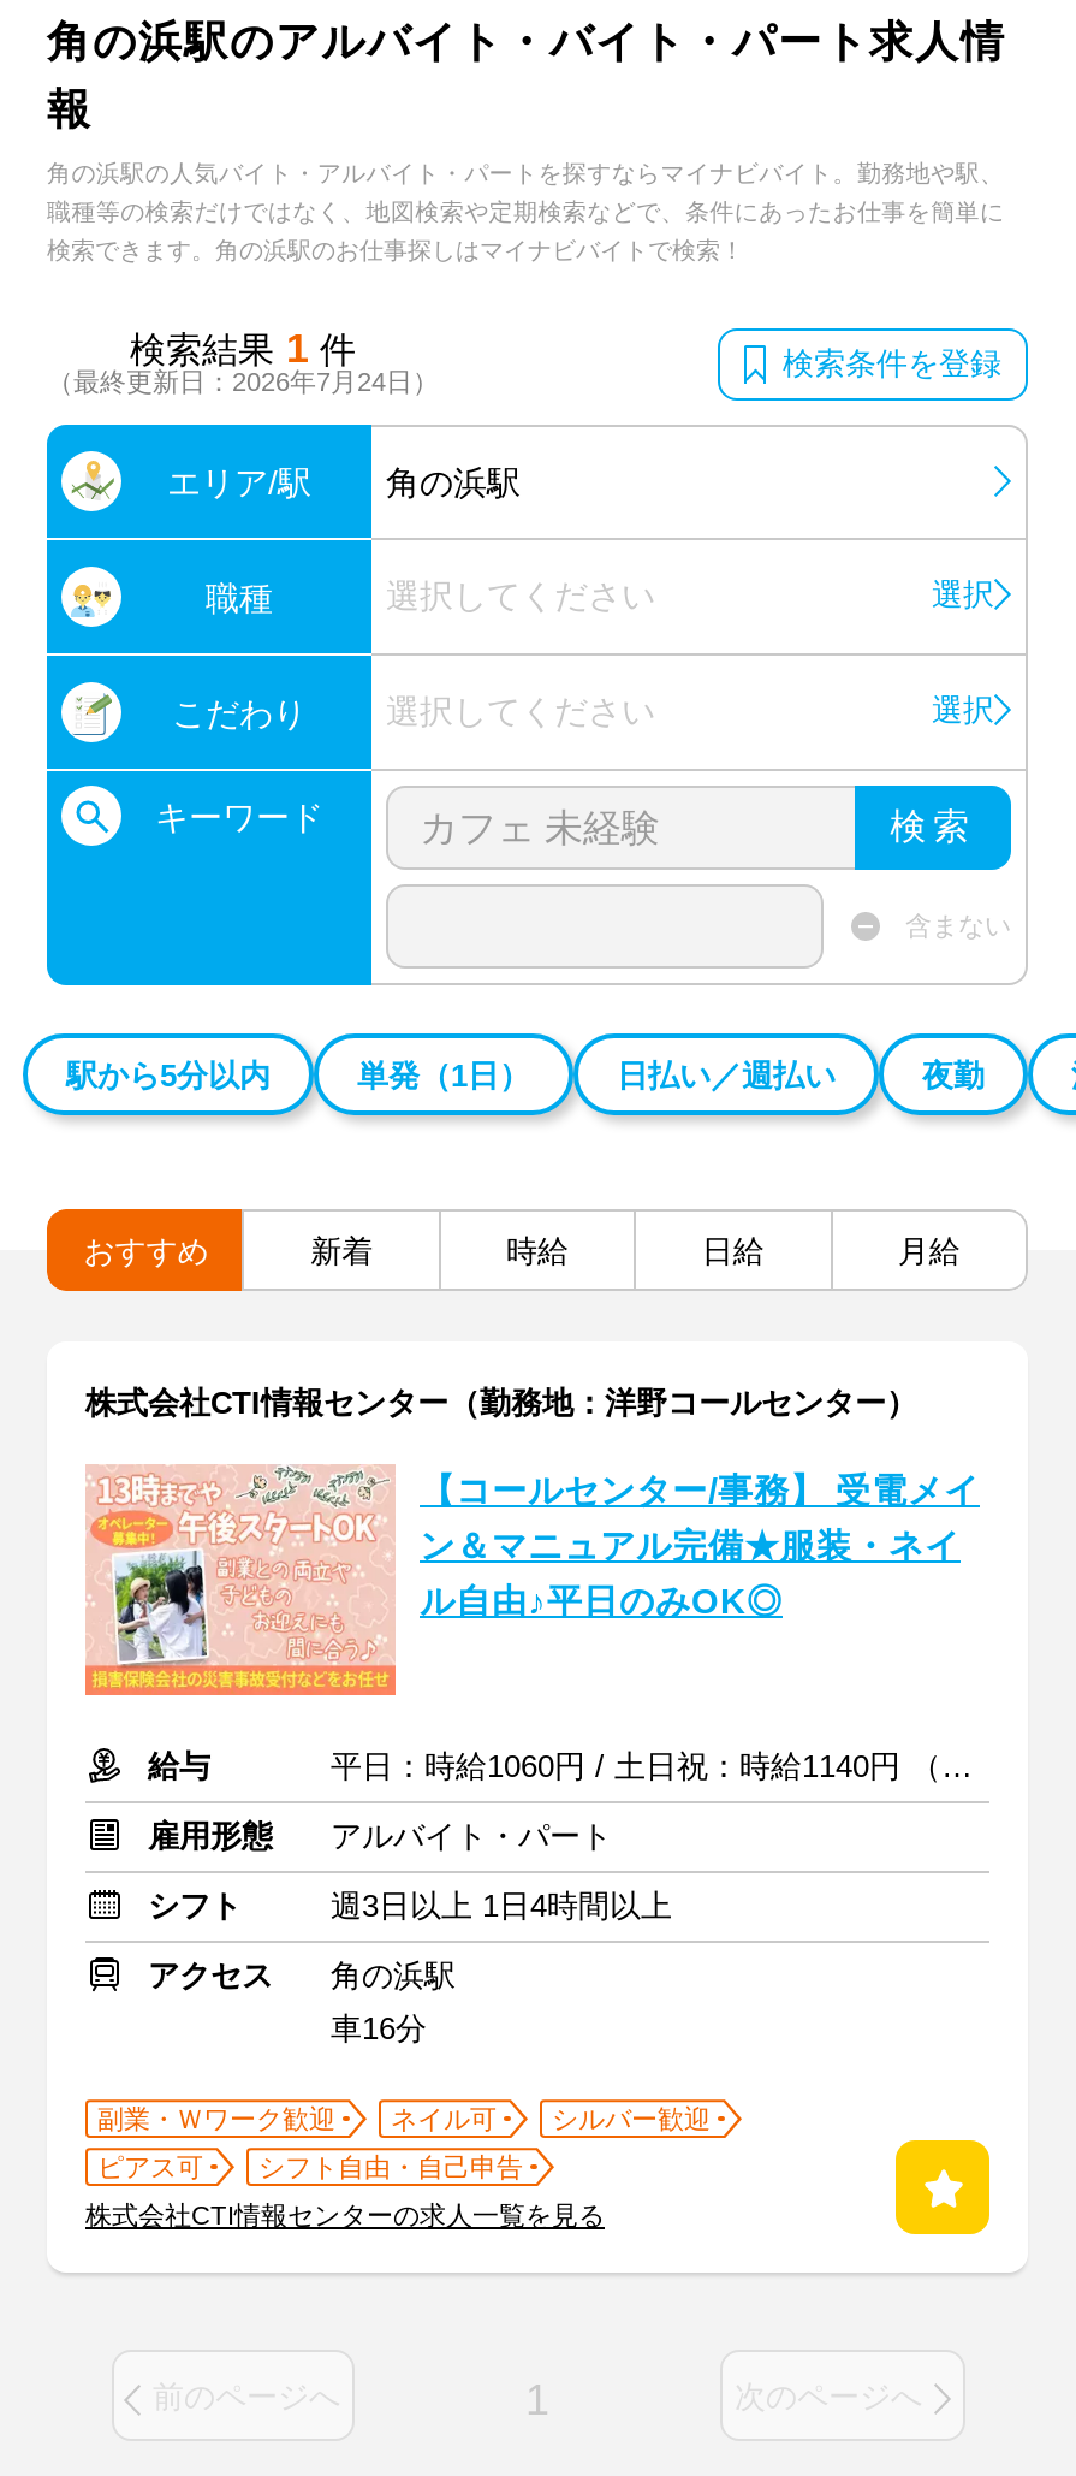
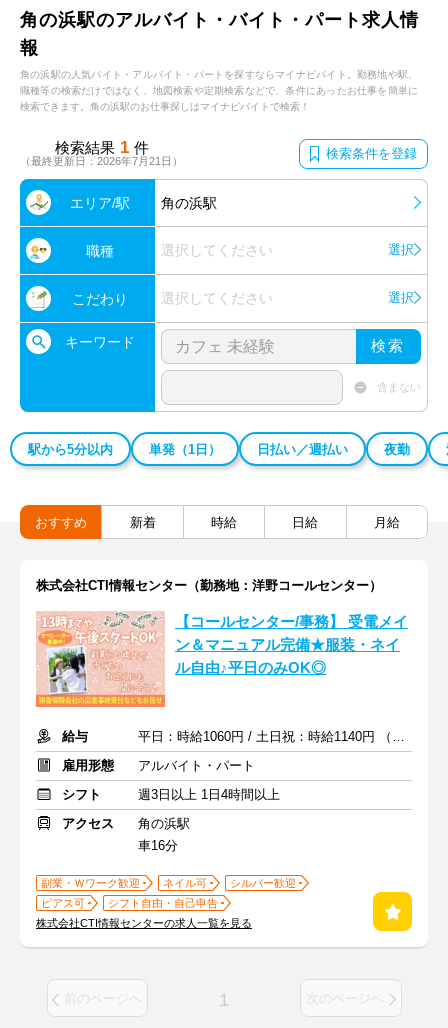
[47,367,439,396] （最終更新日：2026年7月24日） -> [20,155,183,167] （最終更新日：2026年7月21日）

